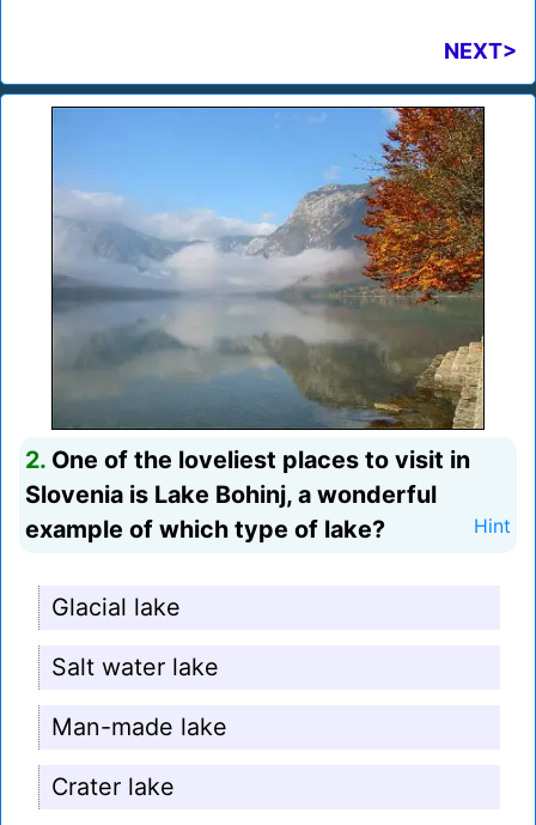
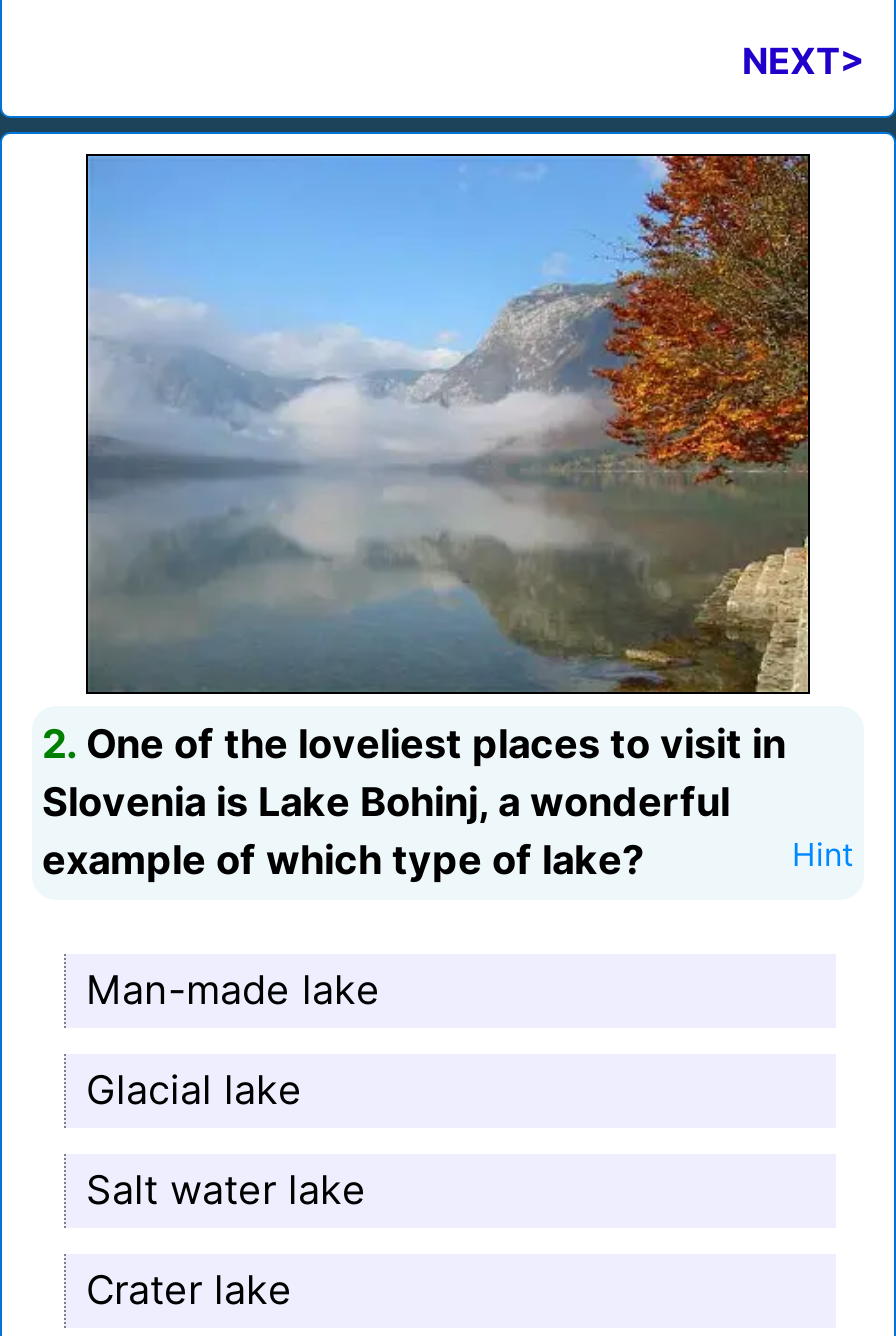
moved [51,593,219,681] -> [86,1066,366,1214]: Glacial lake | Salt water lake
moved [51,712,227,741] -> [86,966,380,1014]: Man-made lake

